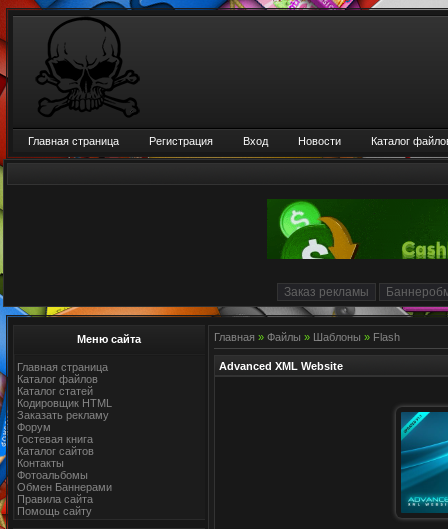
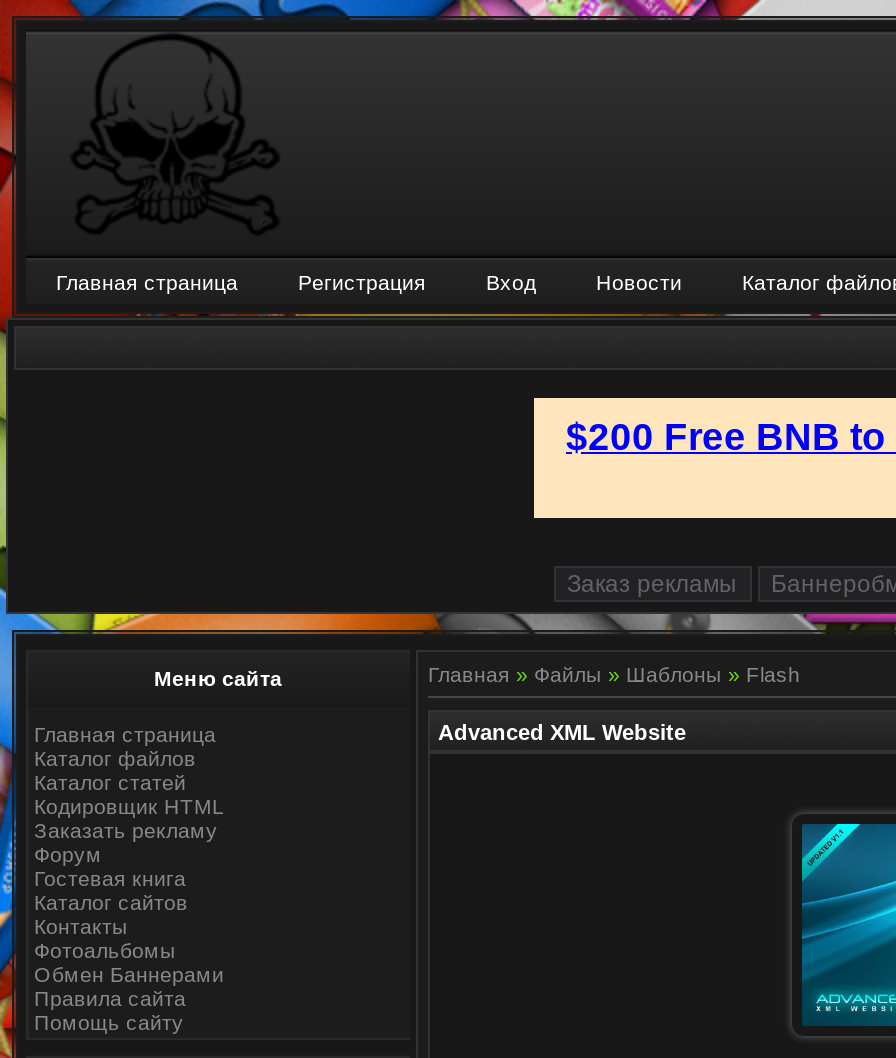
[267,199,445,260] [image] -> [532,396,890,520] [image]

